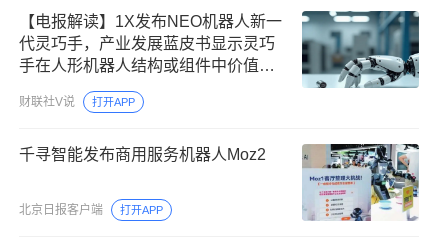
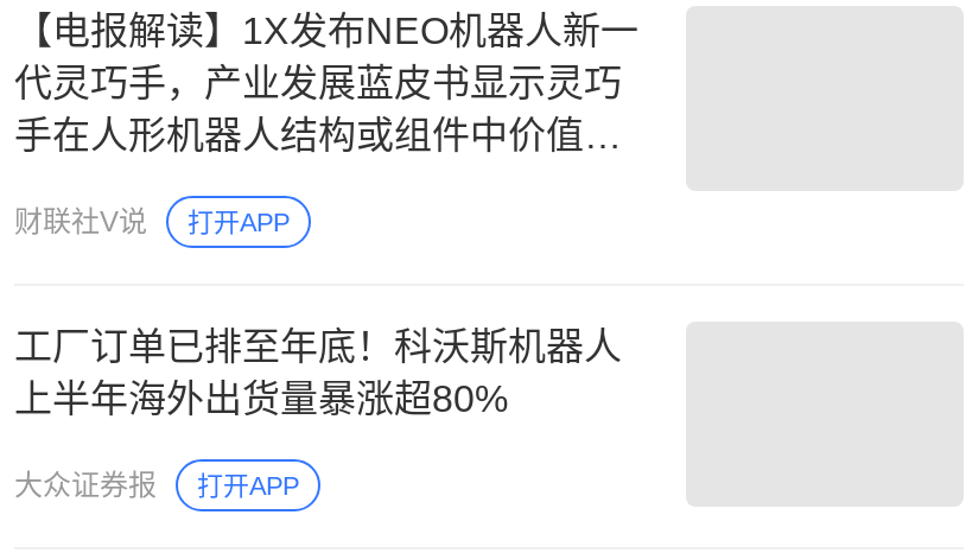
[301,10,420,89] [image] -> none
[19,146,266,163] 千寻智能发布商用服务机器人Moz2 -> [14,327,622,419] 工厂订单已排至年底！科沃斯机器人 | 上半年海外出货量暴涨超80%
[302,143,420,222] [image] -> none
[19,203,103,217] 北京日报客户端 -> [14,469,157,502] 大众证券报

